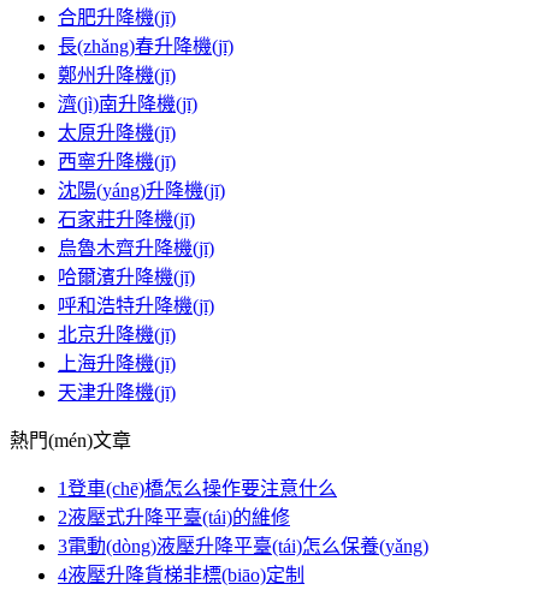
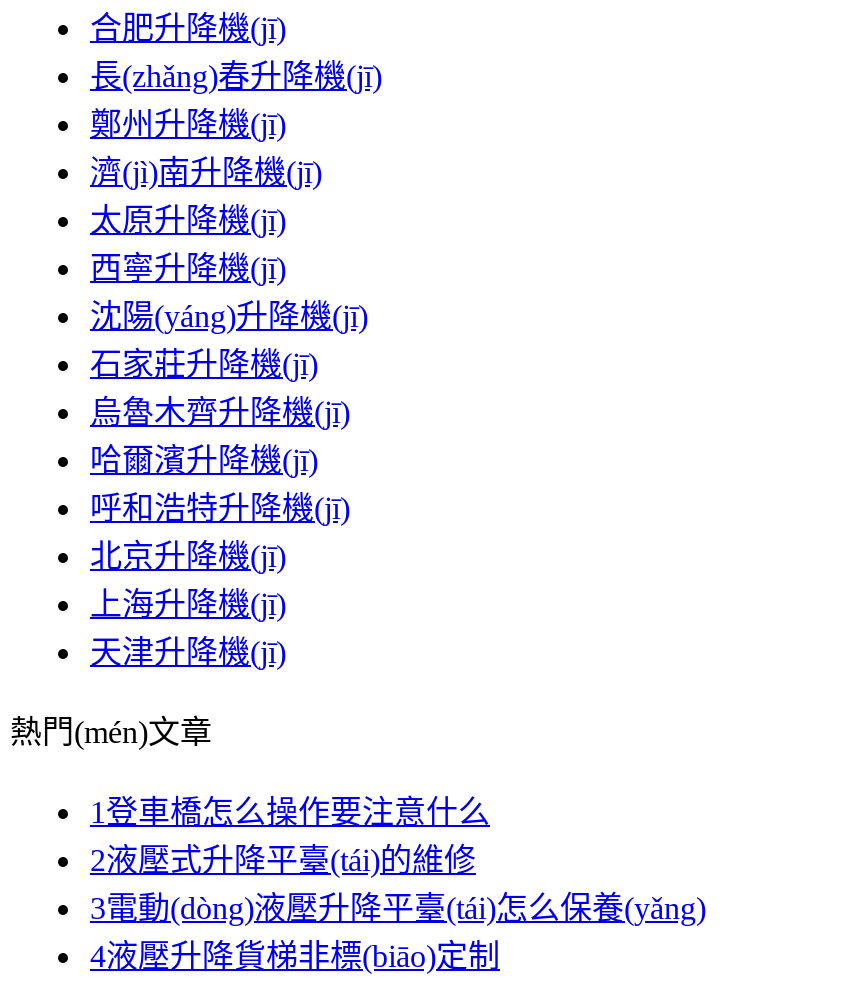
[58,478,337,499] 1登車(chē)橋怎么操作要注意什么 -> [90,795,490,829] 1登車橋怎么操作要注意什么

